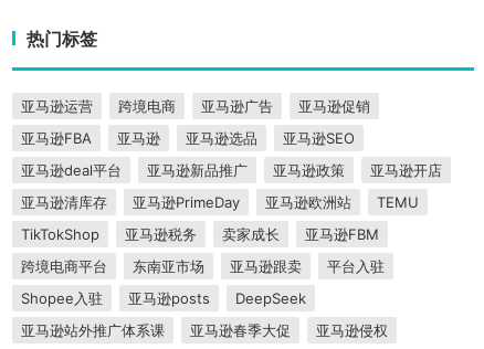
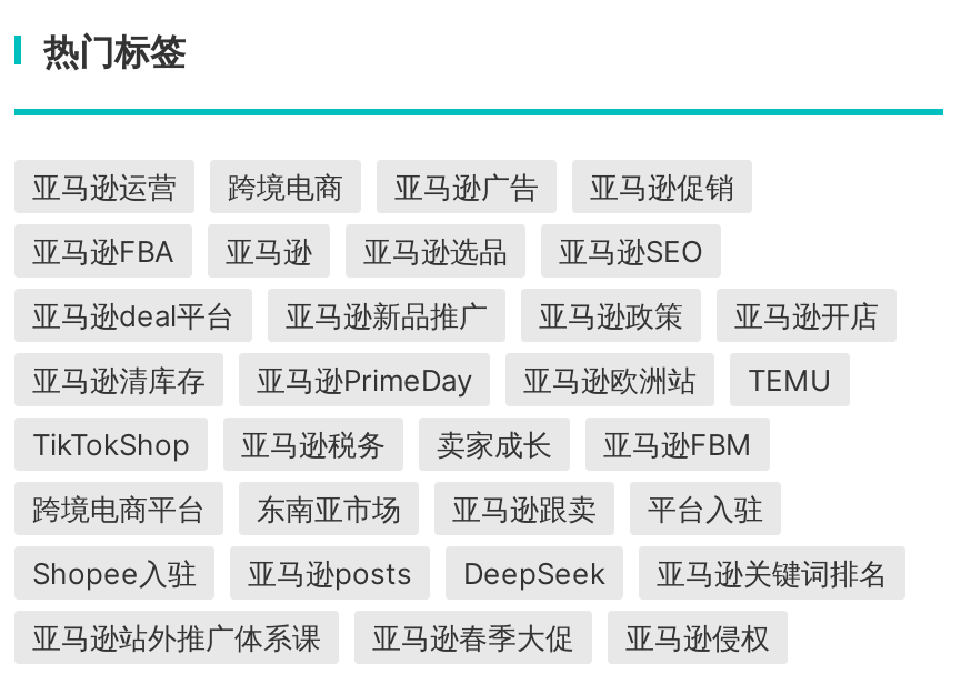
none -> [657,555,888,590] 亚马逊关键词排名

